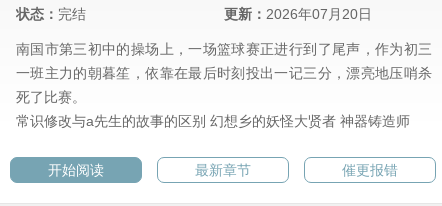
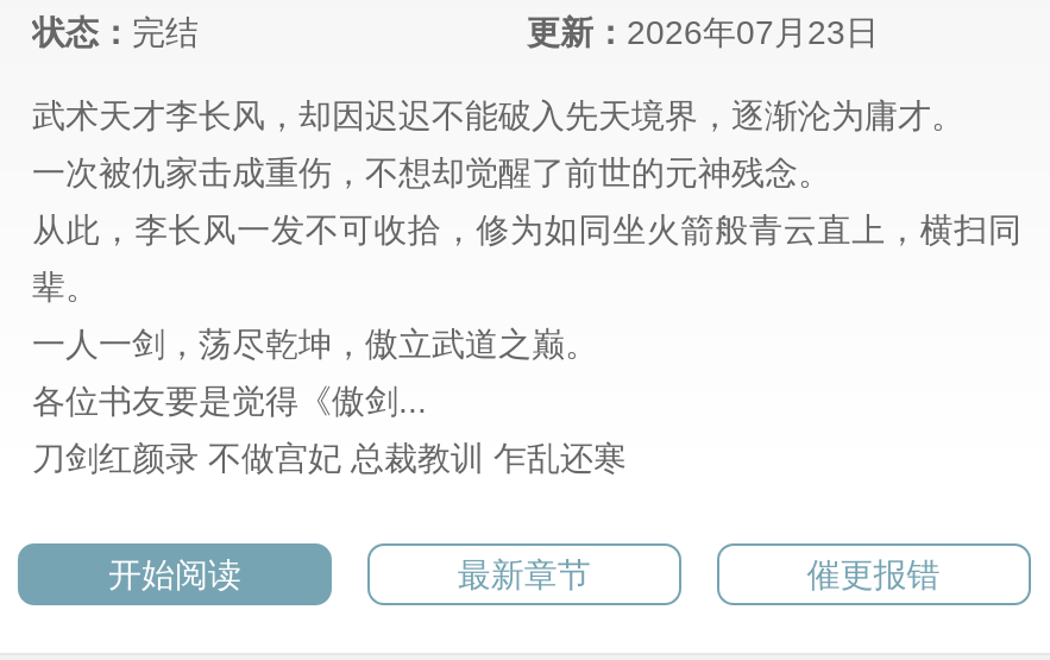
[16,6,432,129] 更新：2026年07月20日 | 南国市第三初中的操场上，一场篮球赛正进行到了尾声，作为初三 | 一班主力的朝暮笙，依靠在最后时刻投出一记三分，漂亮地压哨杀 | 死了比赛。 | 常识修改与a先生的故事的区别 幻想乡的妖怪大贤者 神器铸造师 -> [32,14,1021,478] 更新：2026年07月23日 | 武术天才李长风，却因迟迟不能破入先天境界，逐渐沦为庸才。 | 一次被仇家击成重伤，不想却觉醒了前世的元神残念。 | 从此，李长风一发不可收拾，修为如同坐火箭般青云直上，横扫同 | 辈。 | 一人一剑，荡尽乾坤，傲立武道之巅。 | 各位书友要是觉得《傲剑... | 刀剑红颜录 不做宫妃 总裁教训 乍乱还寒

